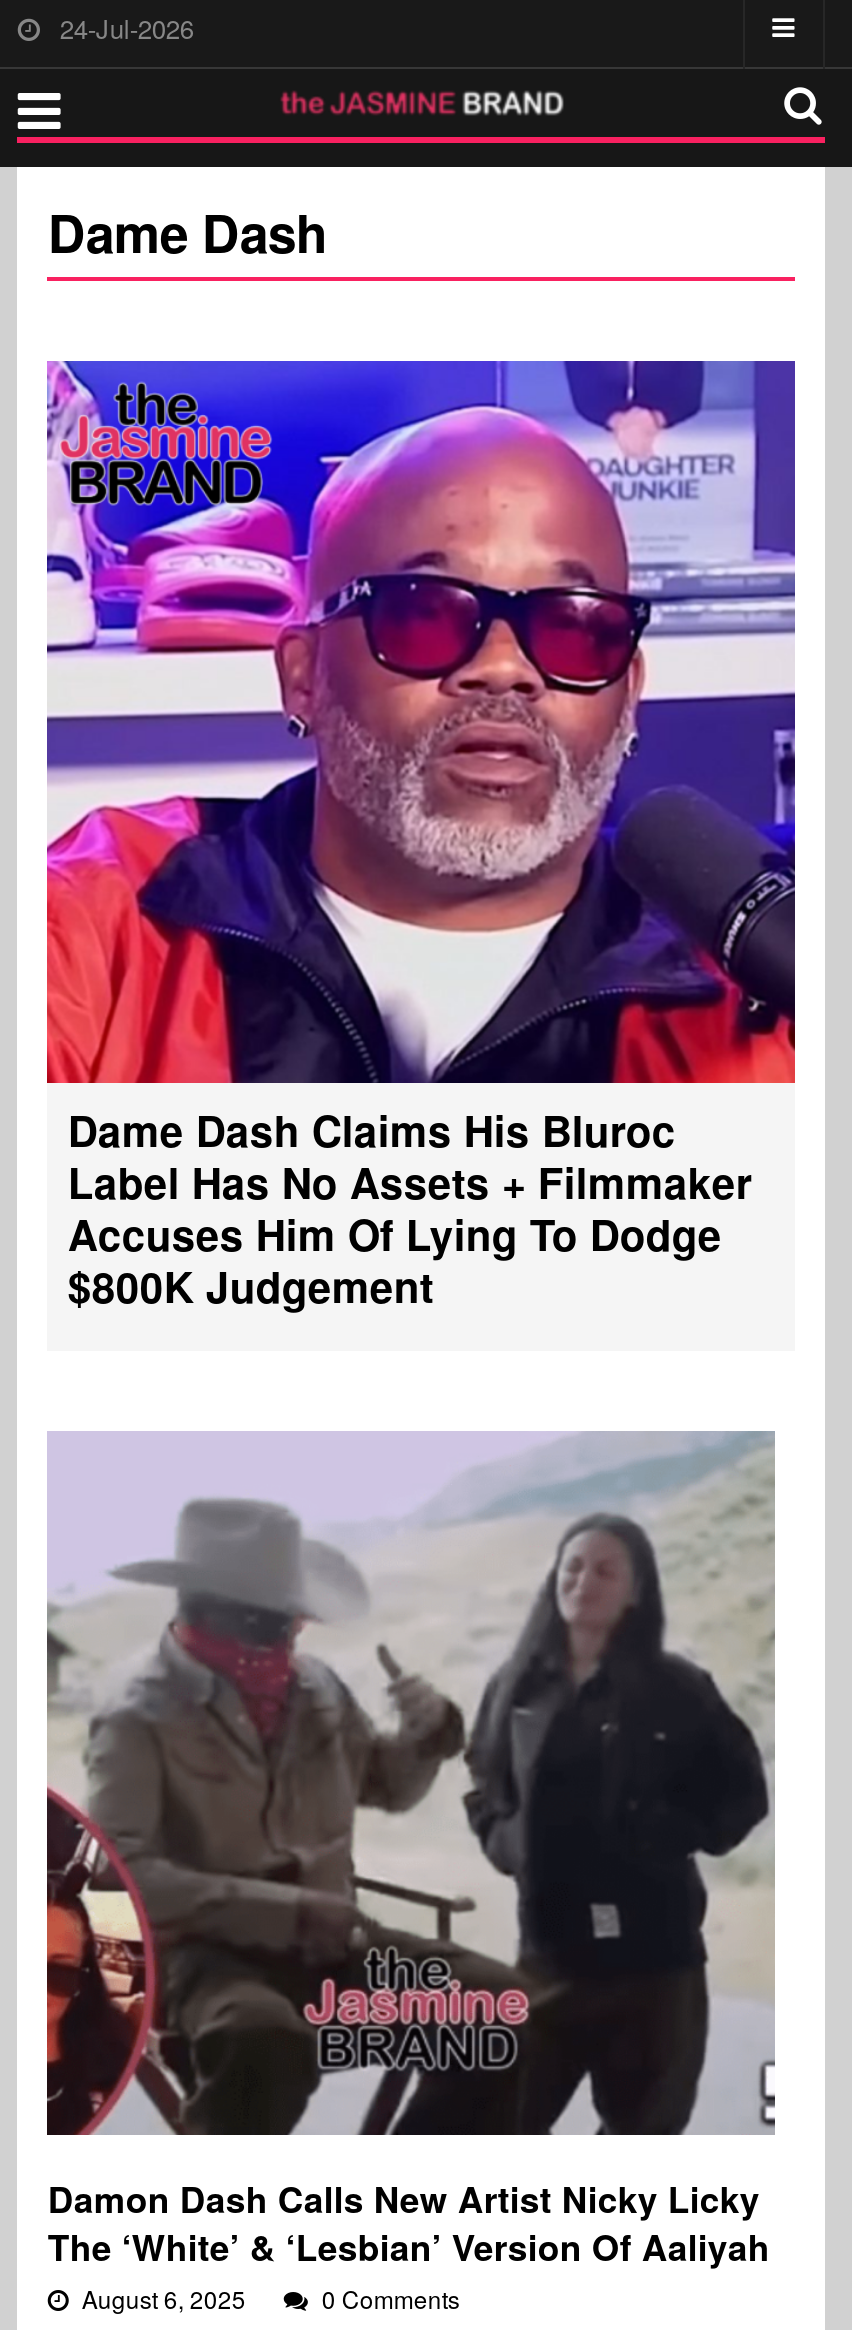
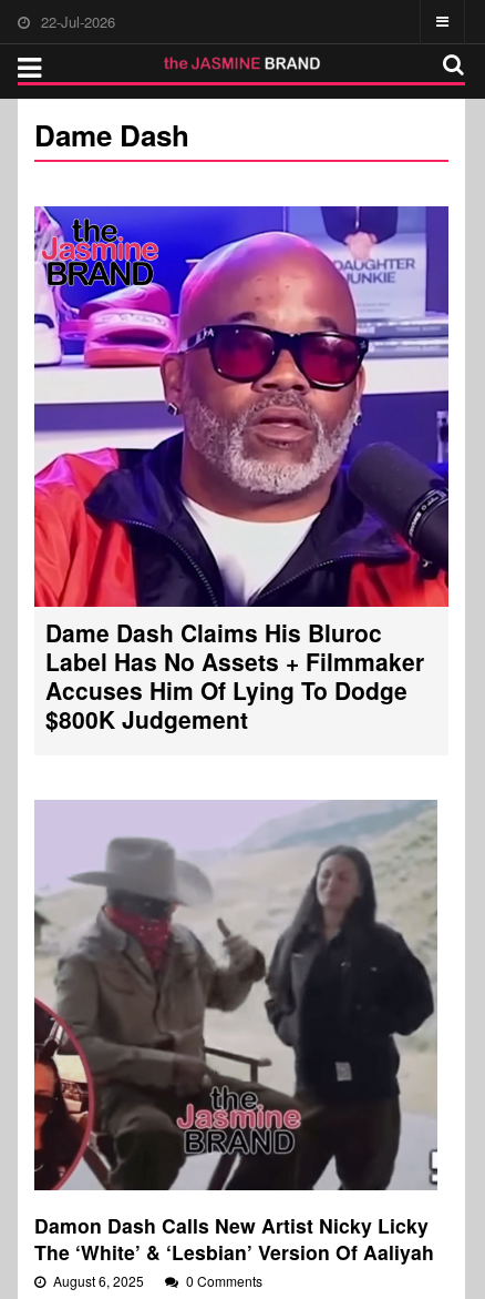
[60,9,194,47] 24-Jul-2026 -> [41,11,116,32] 22-Jul-2026

